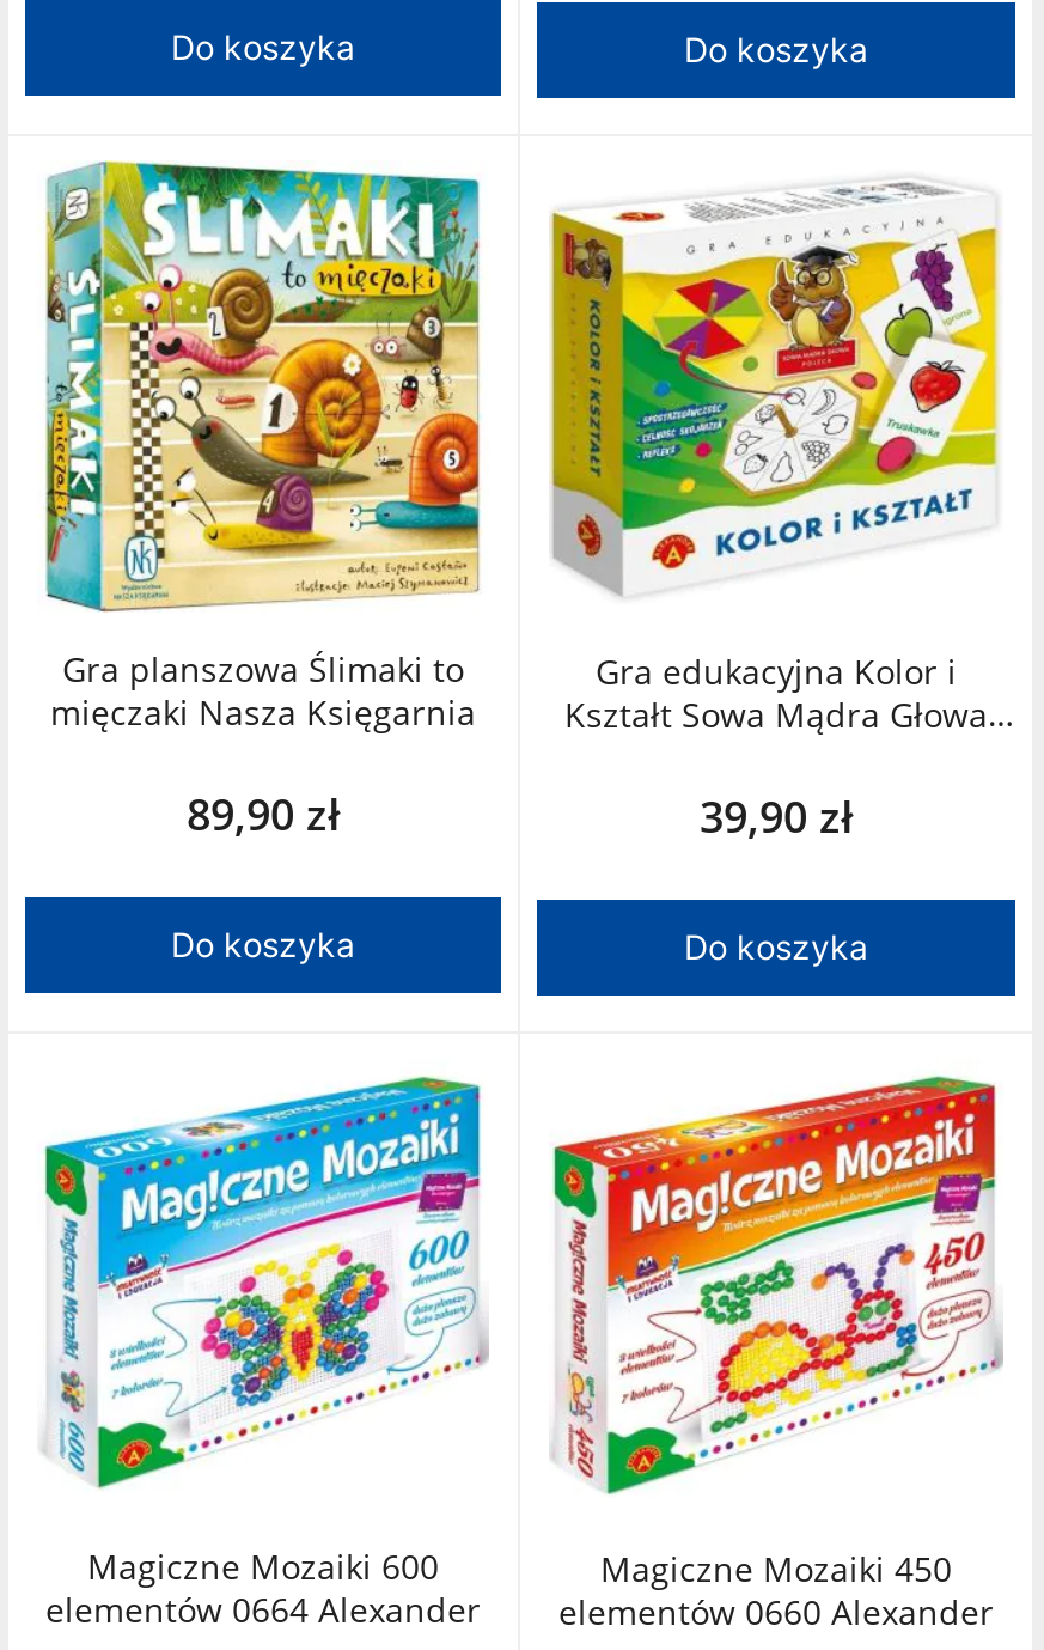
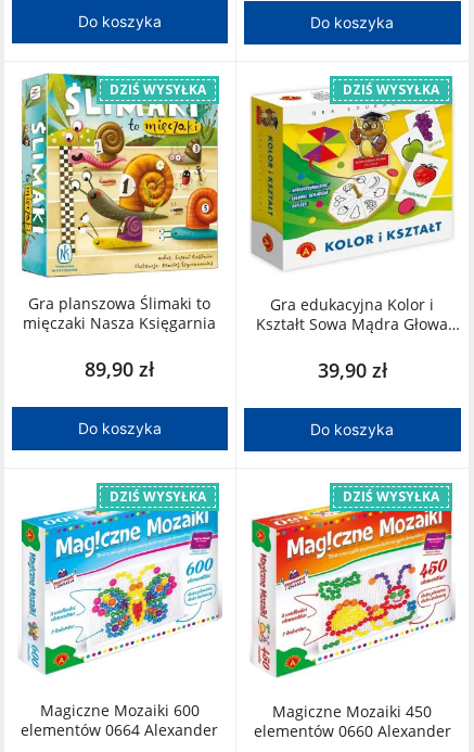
none -> [110,80,206,99] DZIŚ WYSYŁKA
none -> [343,80,439,99] DZIŚ WYSYŁKA
none -> [110,487,206,505] DZIŚ WYSYŁKA
none -> [343,487,439,505] DZIŚ WYSYŁKA

